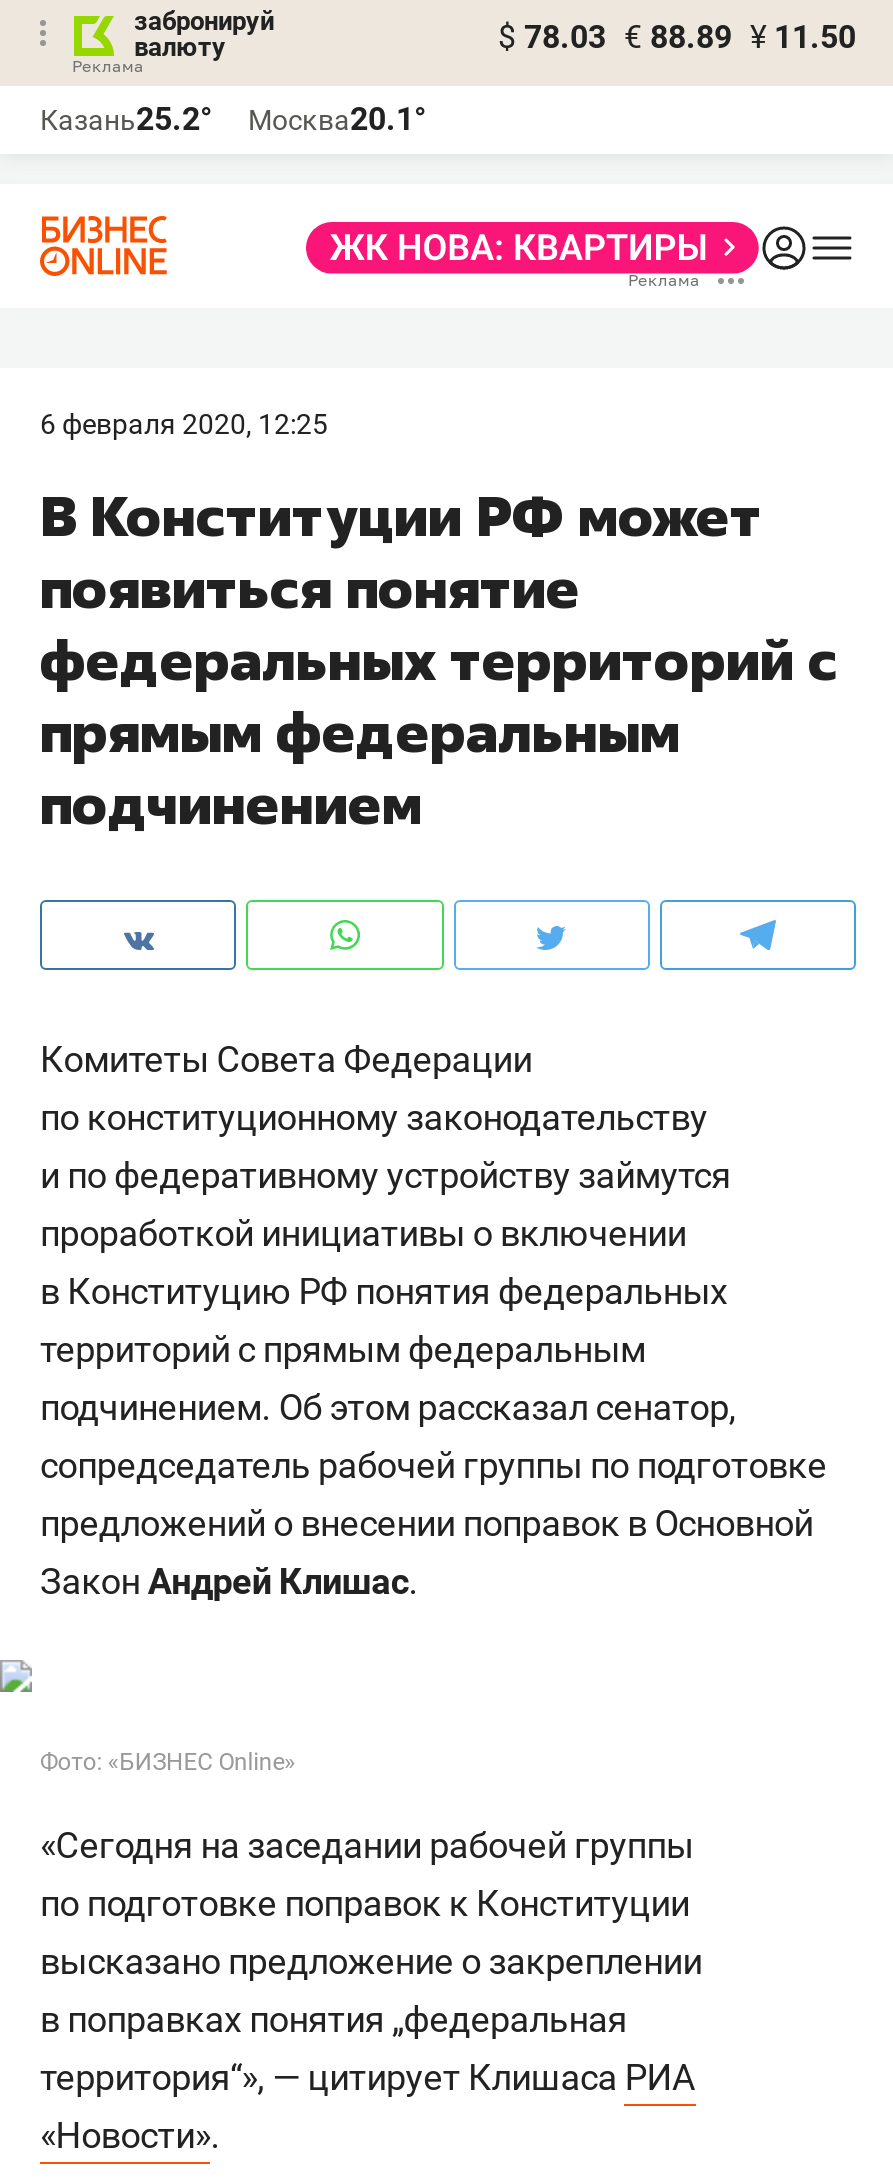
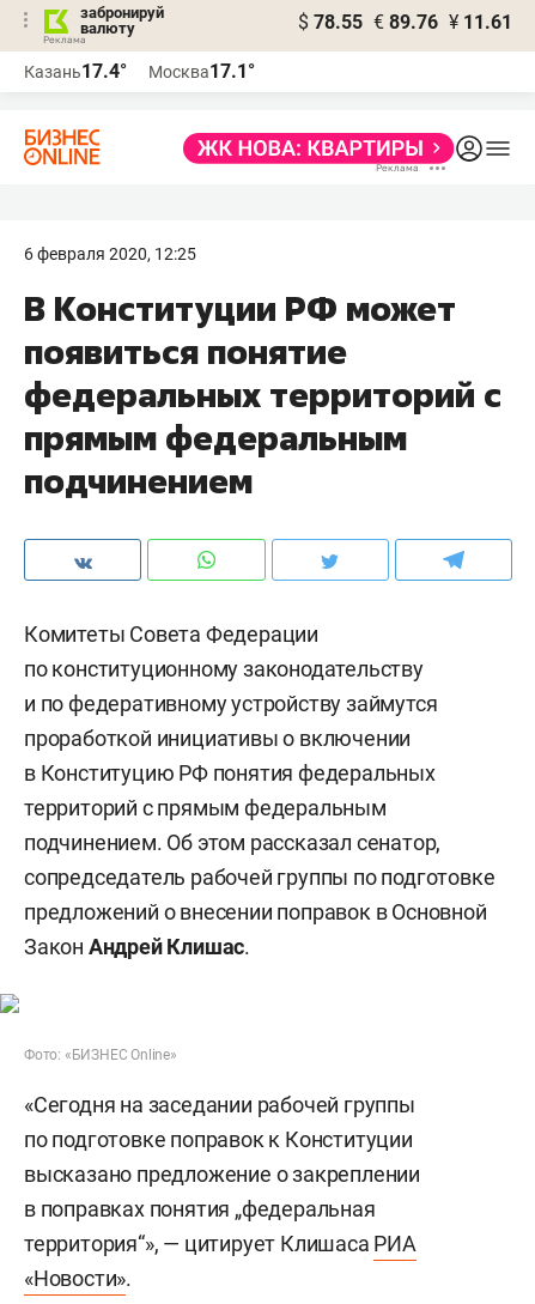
[498,18,856,56] $ 78.03 € 88.89 ¥ 11.50 -> [298,11,512,34] $ 78.55 € 89.76 ¥ 11.61
[40,100,212,138] Казань25.2° -> [24,60,127,83] Казань17.4°
[248,100,426,138] Москва20.1° -> [148,60,255,83] Москва17.1°

